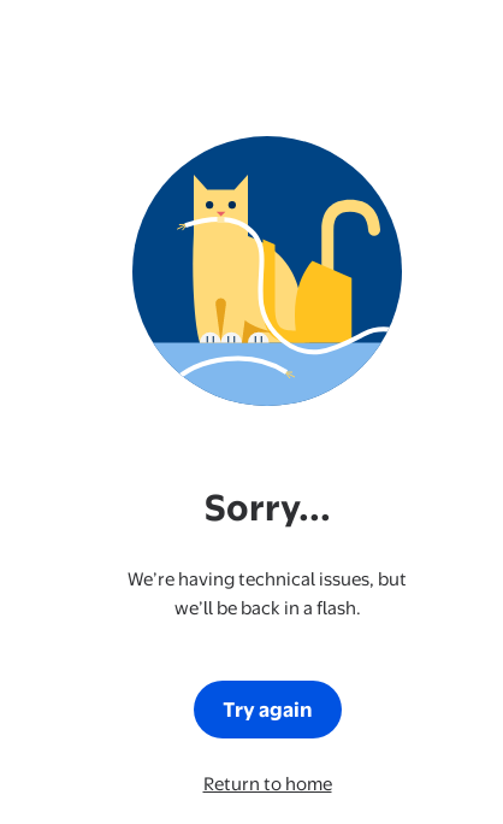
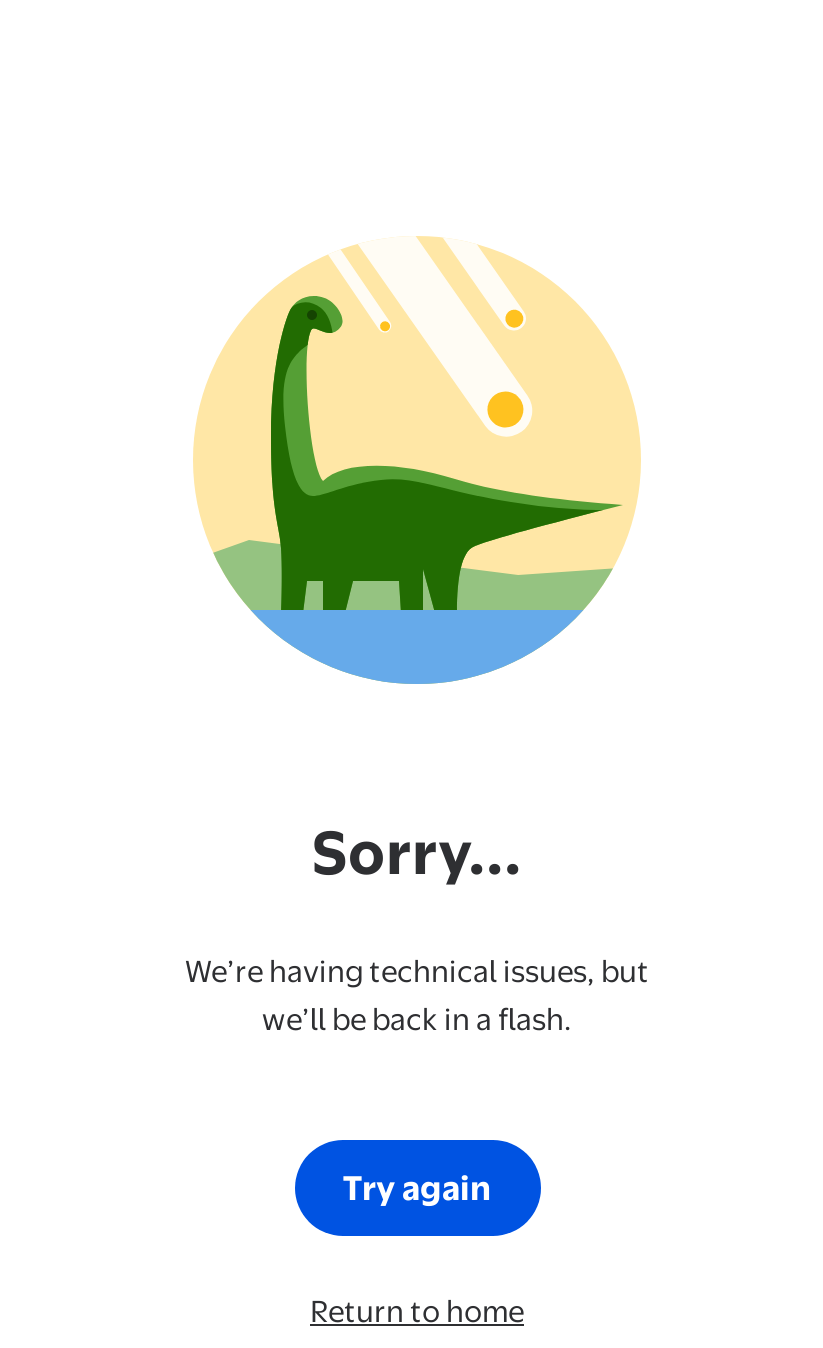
[131,135,403,379] [image] -> [193,236,641,638] [image]

